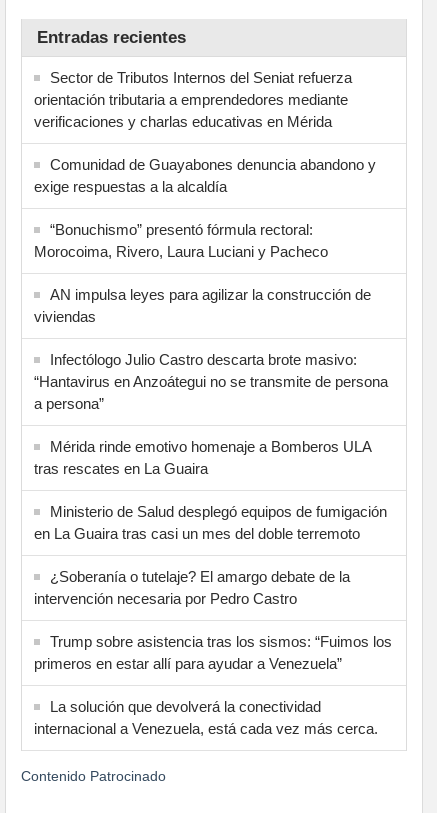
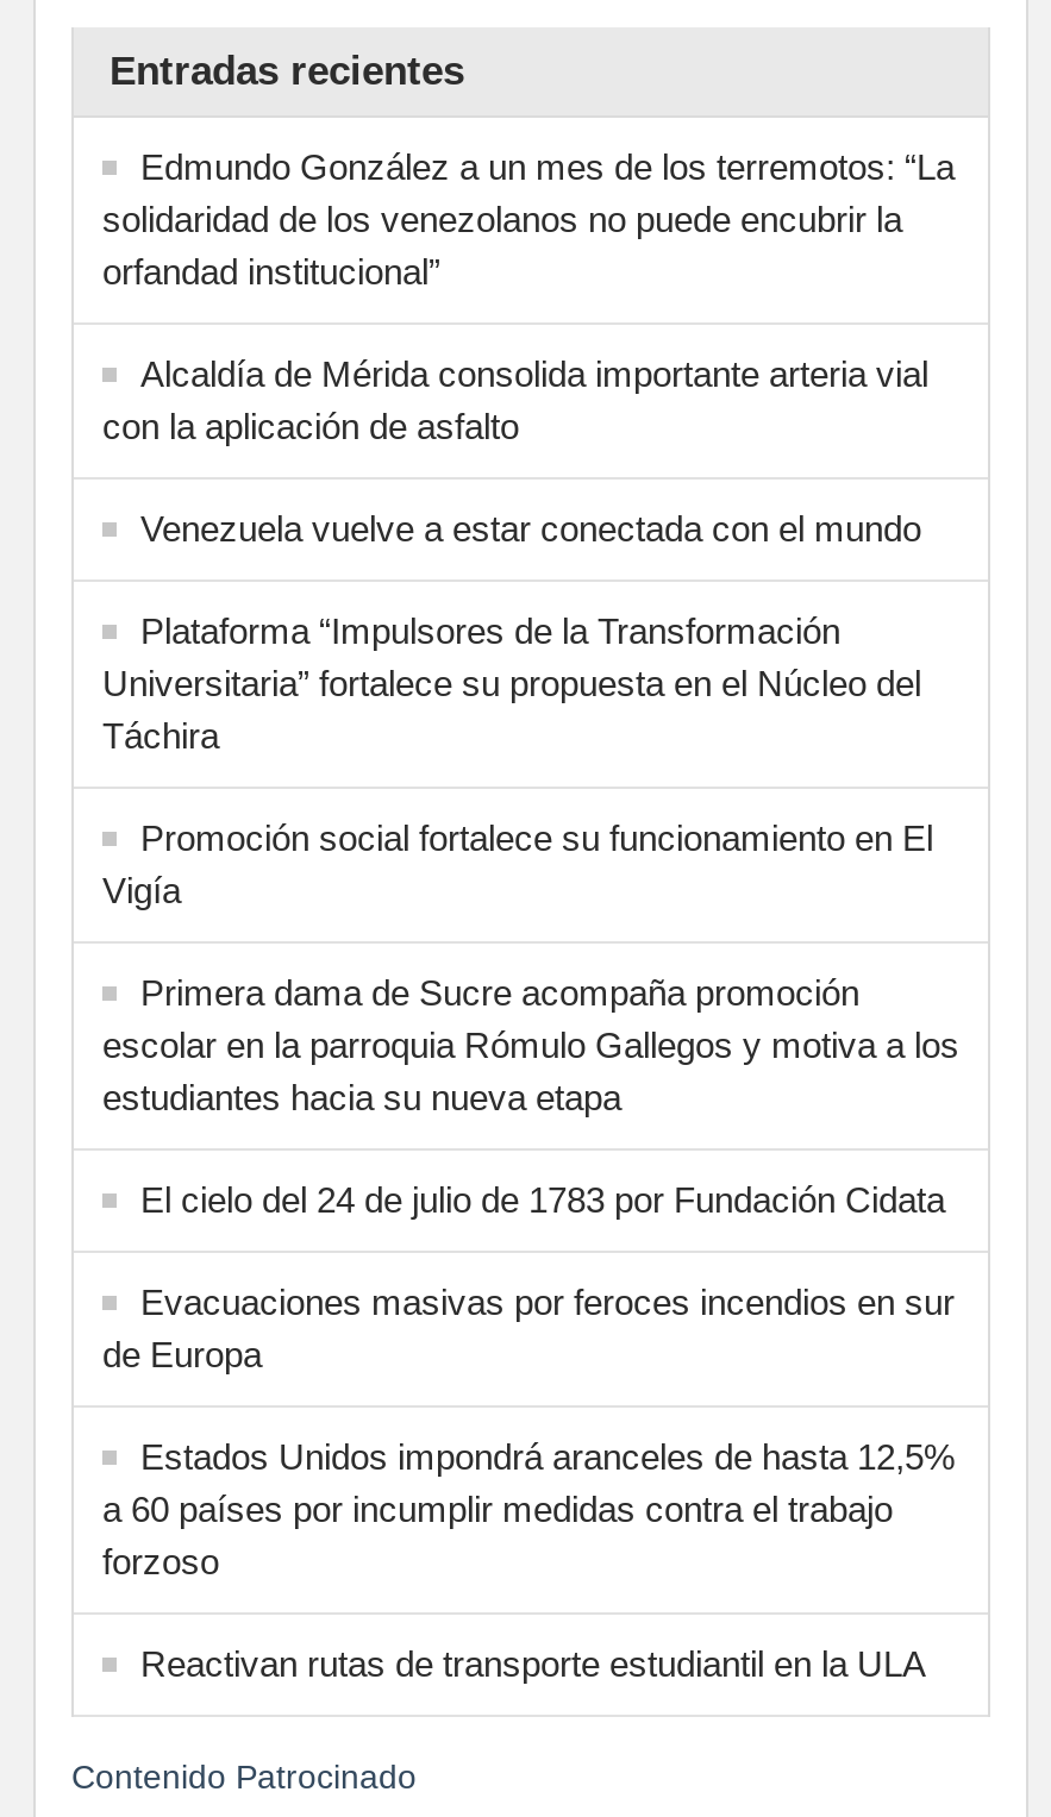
[34,69,352,130] Sector de Tributos Internos del Seniat refuerza | orientación tributaria a emprendedores mediante | verificaciones y charlas educativas en Mérida -> [102,147,955,292] Edmundo González a un mes de los terremotos: “La | solidaridad de los venezolanos no puede encubrir la | orfandad institucional”
[34,156,376,195] Comunidad de Guayabones denuncia abandono y | exige respuestas a la alcaldía -> [102,354,928,447] Alcaldía de Mérida consolida importante arteria vial | con la aplicación de asfalto
[34,221,328,260] “Bonuchismo” presentó fórmula rectoral: | Morocoima, Rivero, Laura Luciani y Pacheco -> [140,509,921,549] Venezuela vuelve a estar conectada con el mundo
[34,286,371,325] AN impulsa leyes para agilizar la construcción de | viviendas -> [102,611,921,756] Plataforma “Impulsores de la Transformación | Universitaria” fortalece su propuesta en el Núcleo del | Táchira
[34,351,388,412] Infectólogo Julio Castro descarta brote masivo: | “Hantavirus en Anzoátegui no se transmite de persona | a persona” -> [102,818,933,911] Promoción social fortalece su funcionamiento en El | Vigía
[34,438,371,477] Mérida rinde emotivo homenaje a Bomberos ULA | tras rescates en La Guaira -> [102,973,959,1118] Primera dama de Sucre acompaña promoción | escolar en la parroquia Rómulo Gallegos y motiva a los | estudiantes hacia su nueva etapa
[34,503,387,542] Ministerio de Salud desplegó equipos de fumigación | en La Guaira tras casi un mes del doble terremoto -> [140,1180,945,1220] El cielo del 24 de julio de 1783 por Fundación Cidata
[34,568,350,607] ¿Soberanía o tutelaje? El amargo debate de la | intervención necesaria por Pedro Castro -> [102,1282,955,1375] Evacuaciones masivas por feroces incendios en sur | de Europa
[34,633,392,672] Trump sobre asistencia tras los sismos: “Fuimos los | primeros en estar allí para ayudar a Venezuela” -> [102,1437,955,1582] Estados Unidos impondrá aranceles de hasta 12,5% | a 60 países por incumplir medidas contra el trabajo | forzoso
[34,698,378,737] La solución que devolverá la conectividad | internacional a Venezuela, está cada vez más cerca. -> [140,1644,926,1684] Reactivan rutas de transporte estudiantil en la ULA

